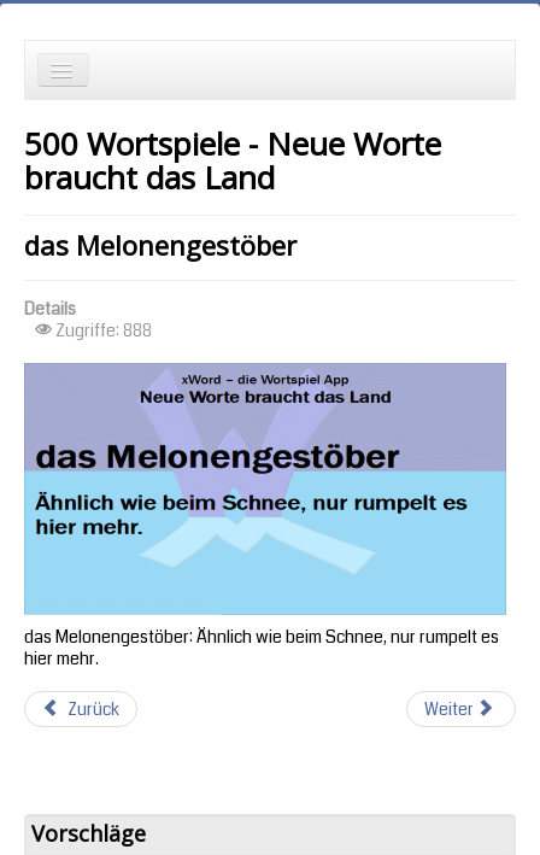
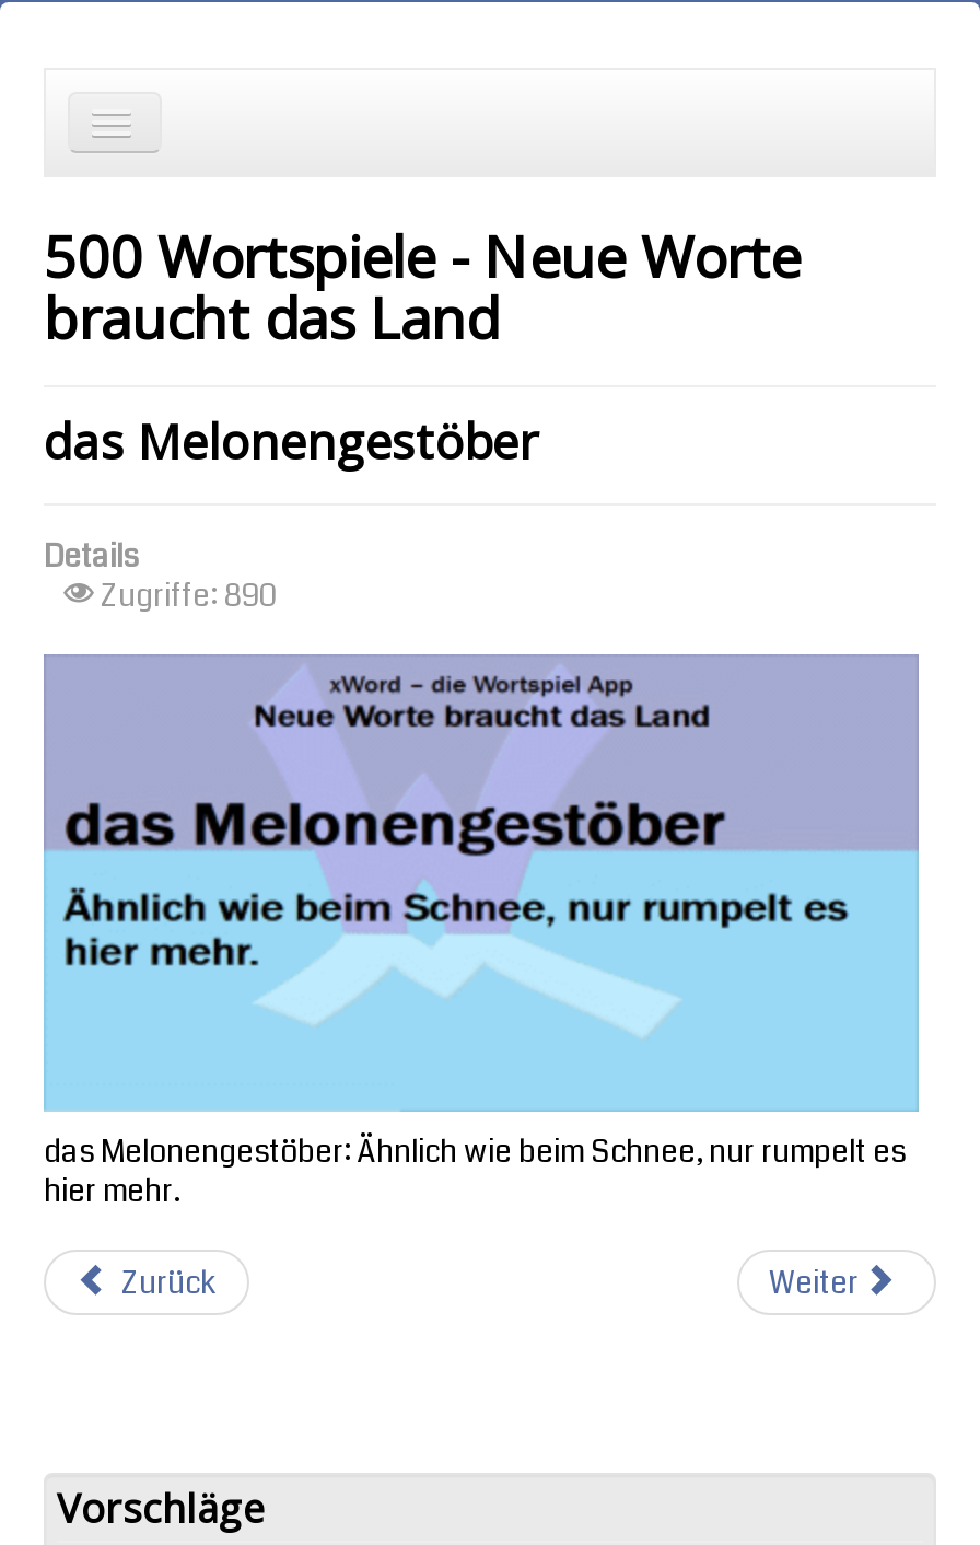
[55,318,152,342] Zugriffe: 888 -> [101,573,276,617] Zugriffe: 890

